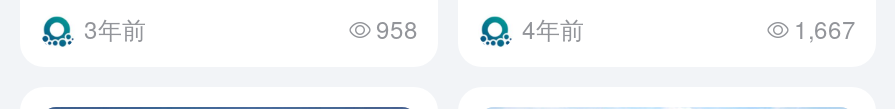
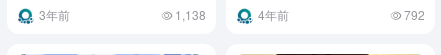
[376,12,418,46] 958 -> [175,6,206,23] 1,138
[794,12,856,46] 1,667 -> [404,6,425,23] 792

